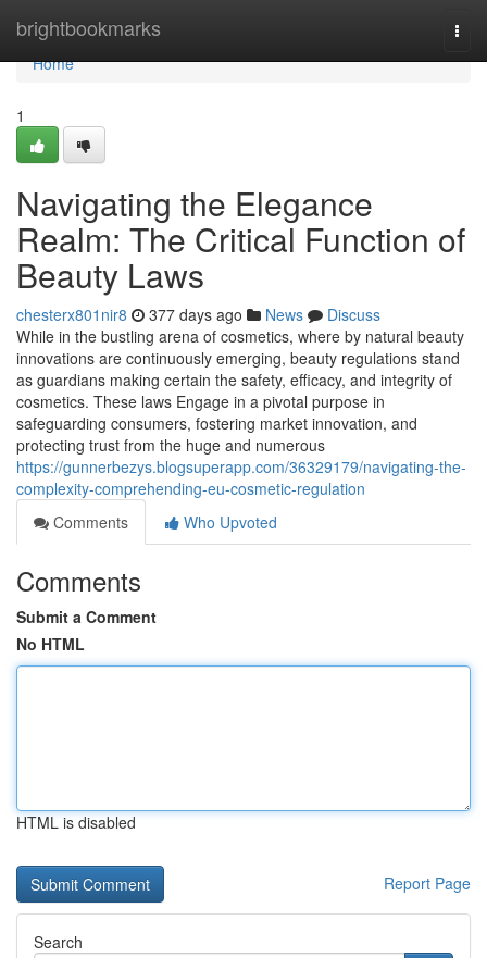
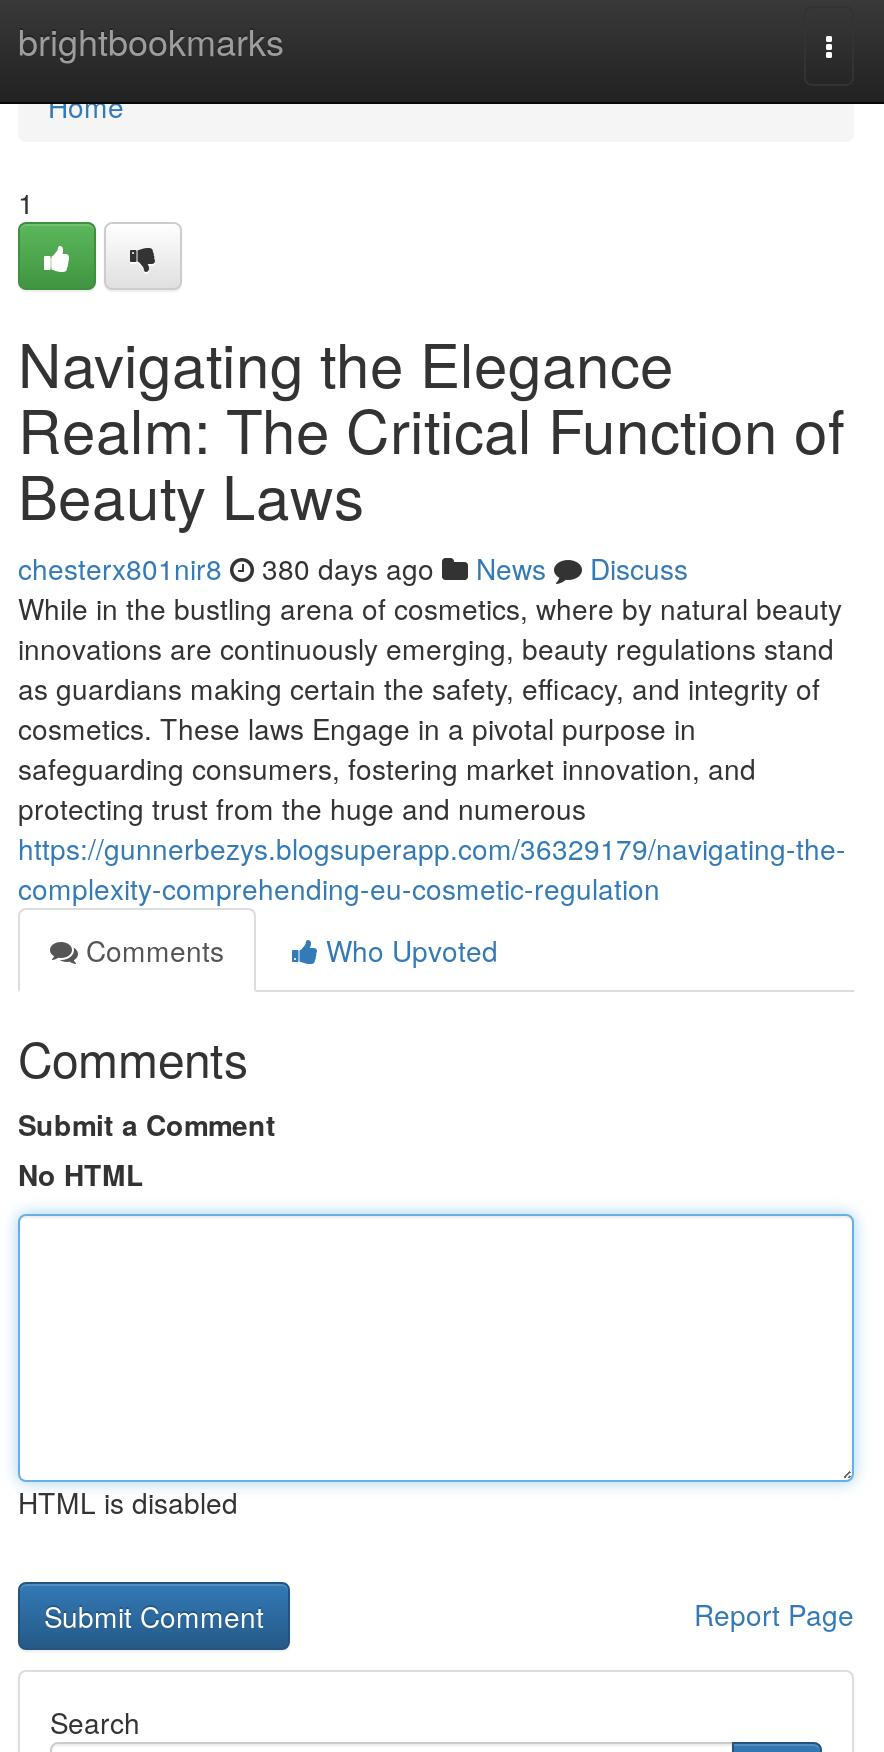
[16,303,380,325] chesterx801nir8 377 days ago News Discuss -> [18,548,688,588] chesterx801nir8 380 days ago News Discuss

